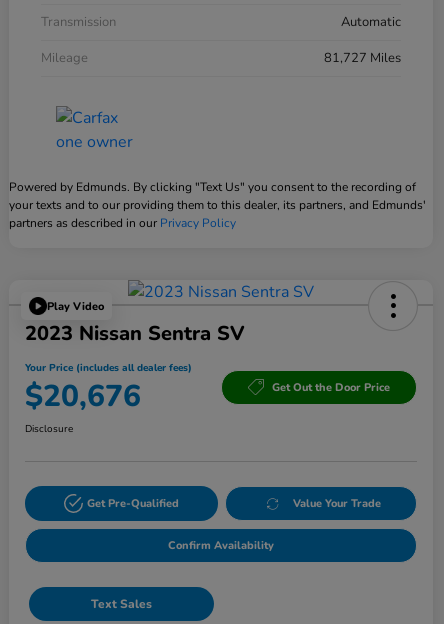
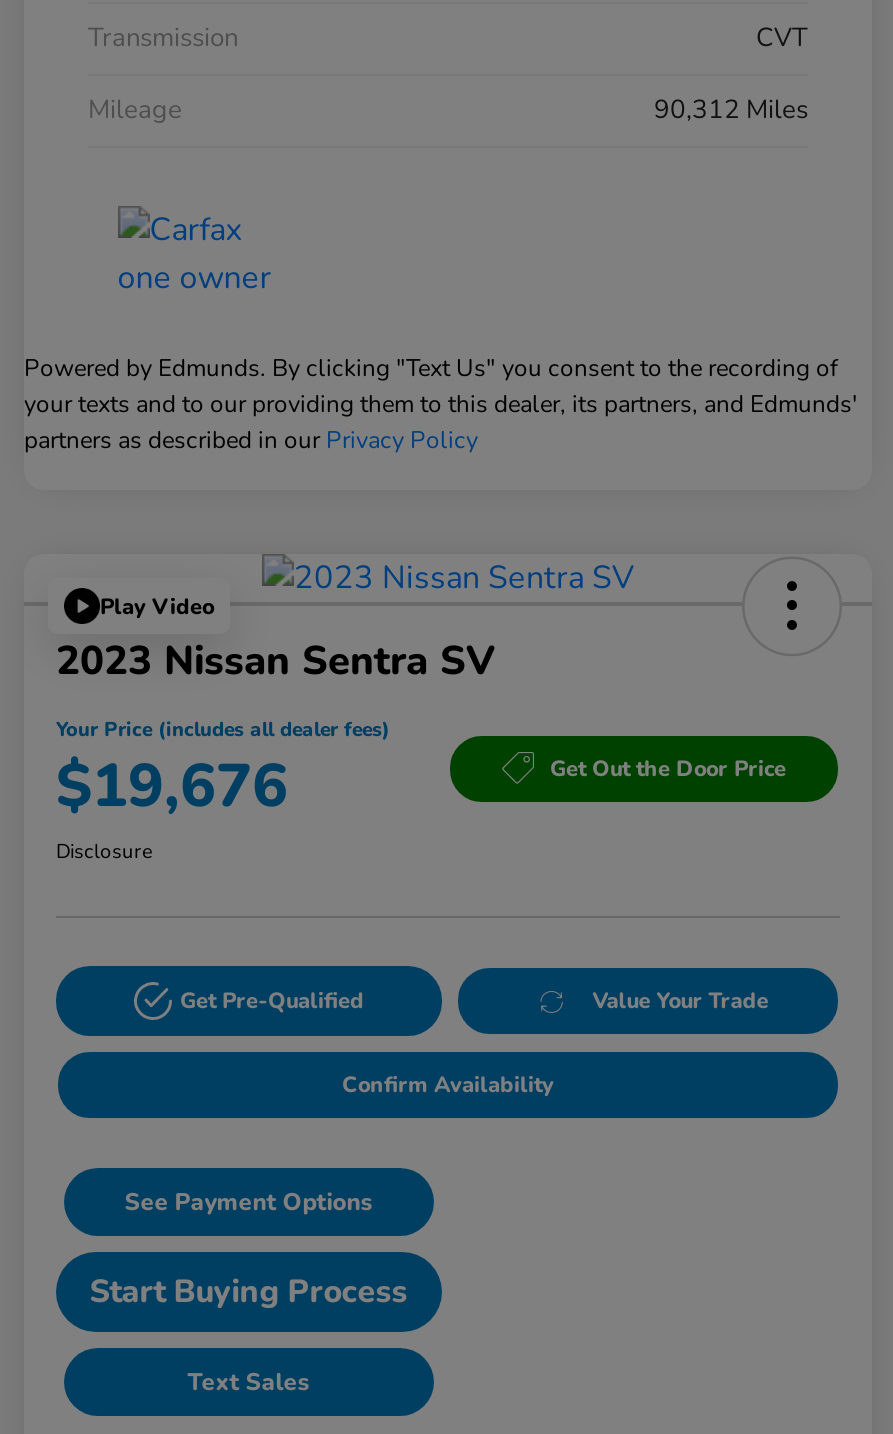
[341,13,401,31] Automatic -> [756,20,808,56] CVT
[324,49,401,67] 81,727 Miles -> [654,92,808,128] 90,312 Miles
[25,376,141,417] $20,676 -> [56,746,288,828] $19,676
none -> [90,1186,408,1314] See Payment Options | Start Buying Process

